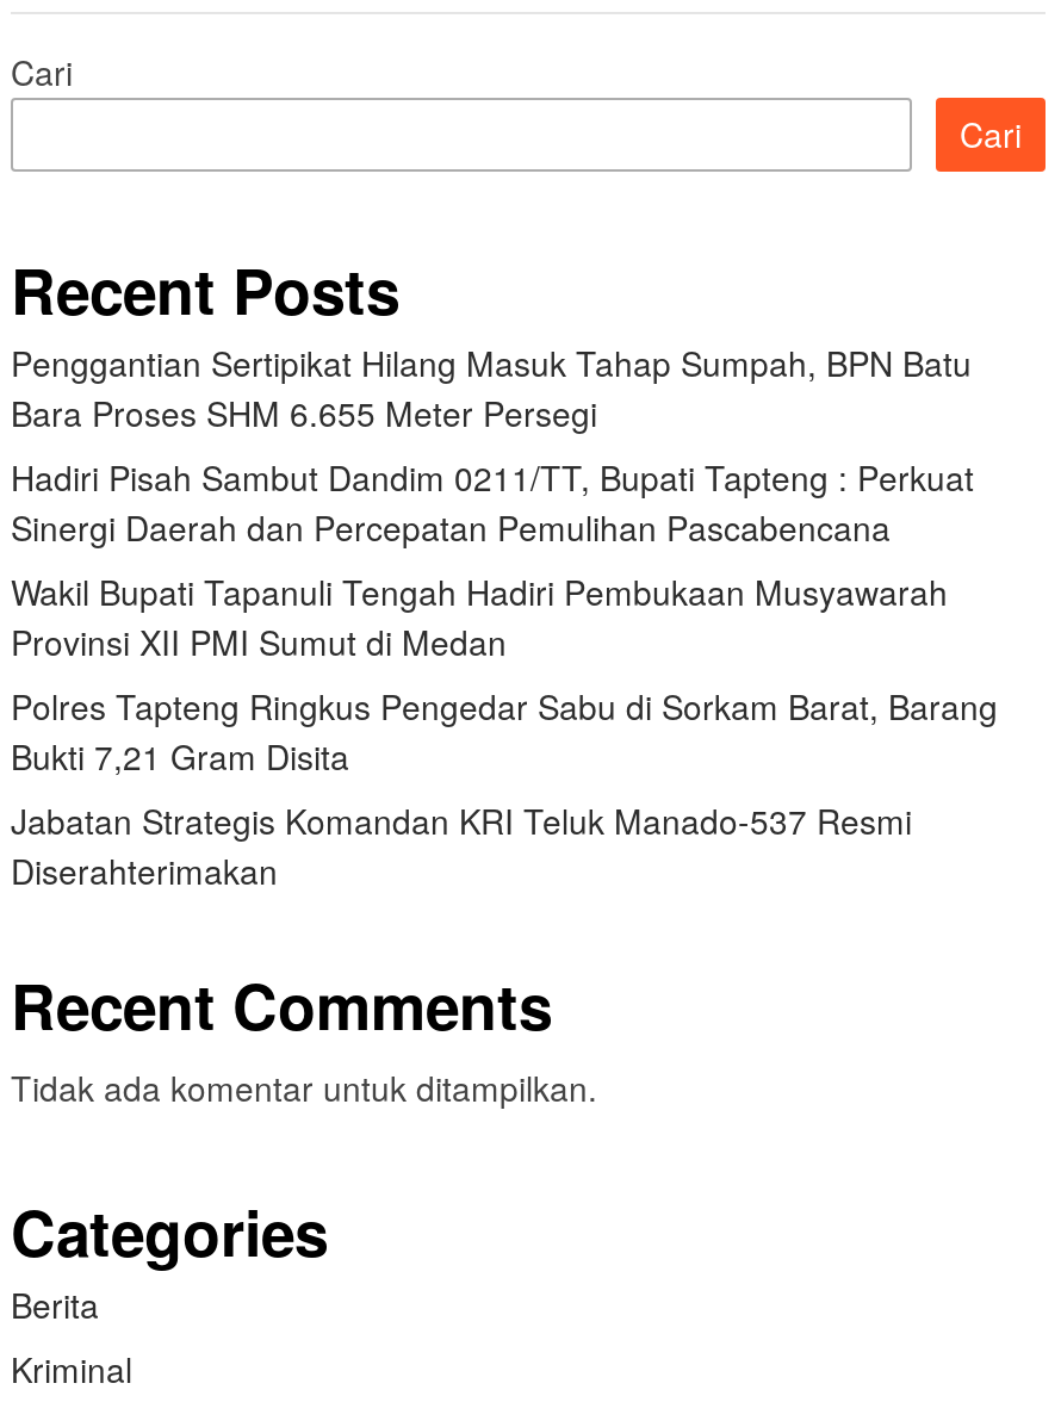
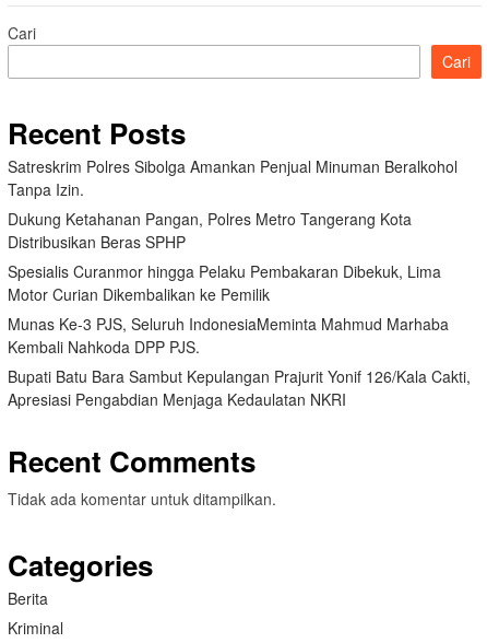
[11,339,998,894] Penggantian Sertipikat Hilang Masuk Tahap Sumpah, BPN Batu | Bara Proses SHM 6.655 Meter Persegi | Hadiri Pisah Sambut Dandim 0211/TT, Bupati Tapteng : Perkuat | Sinergi Daerah dan Percepatan Pemulihan Pascabencana | Wakil Bupati Tapanuli Tengah Hadiri Pembukaan Musyawarah | Provinsi XII PMI Sumut di Medan | Polres Tapteng Ringkus Pengedar Sabu di Sorkam Barat, Barang | Bukti 7,21 Gram Disita | Jabatan Strategis Komandan KRI Teluk Manado-537 Resmi | Diserahterimakan -> [8,155,471,410] Satreskrim Polres Sibolga Amankan Penjual Minuman Beralkohol | Tanpa Izin. | Dukung Ketahanan Pangan, Polres Metro Tangerang Kota | Distribusikan Beras SPHP | Spesialis Curanmor hingga Pelaku Pembakaran Dibekuk, Lima | Motor Curian Dikembalikan ke Pemilik | Munas Ke-3 PJS, Seluruh IndonesiaMeminta Mahmud Marhaba | Kembali Nahkoda DPP PJS. | Bupati Batu Bara Sambut Kepulangan Prajurit Yonif 126/Kala Cakti, | Apresiasi Pengabdian Menjaga Kedaulatan NKRI

